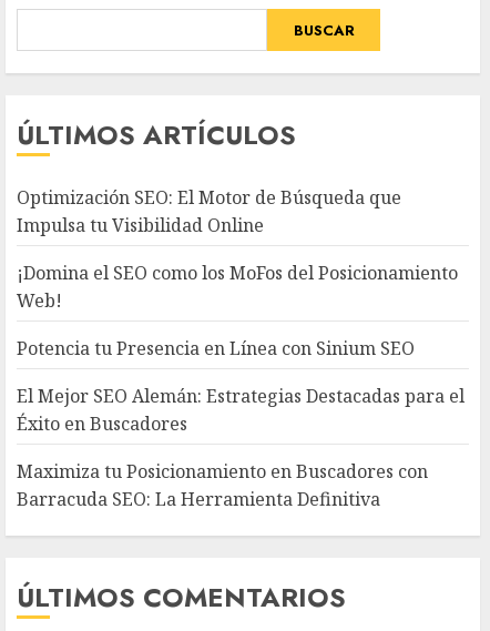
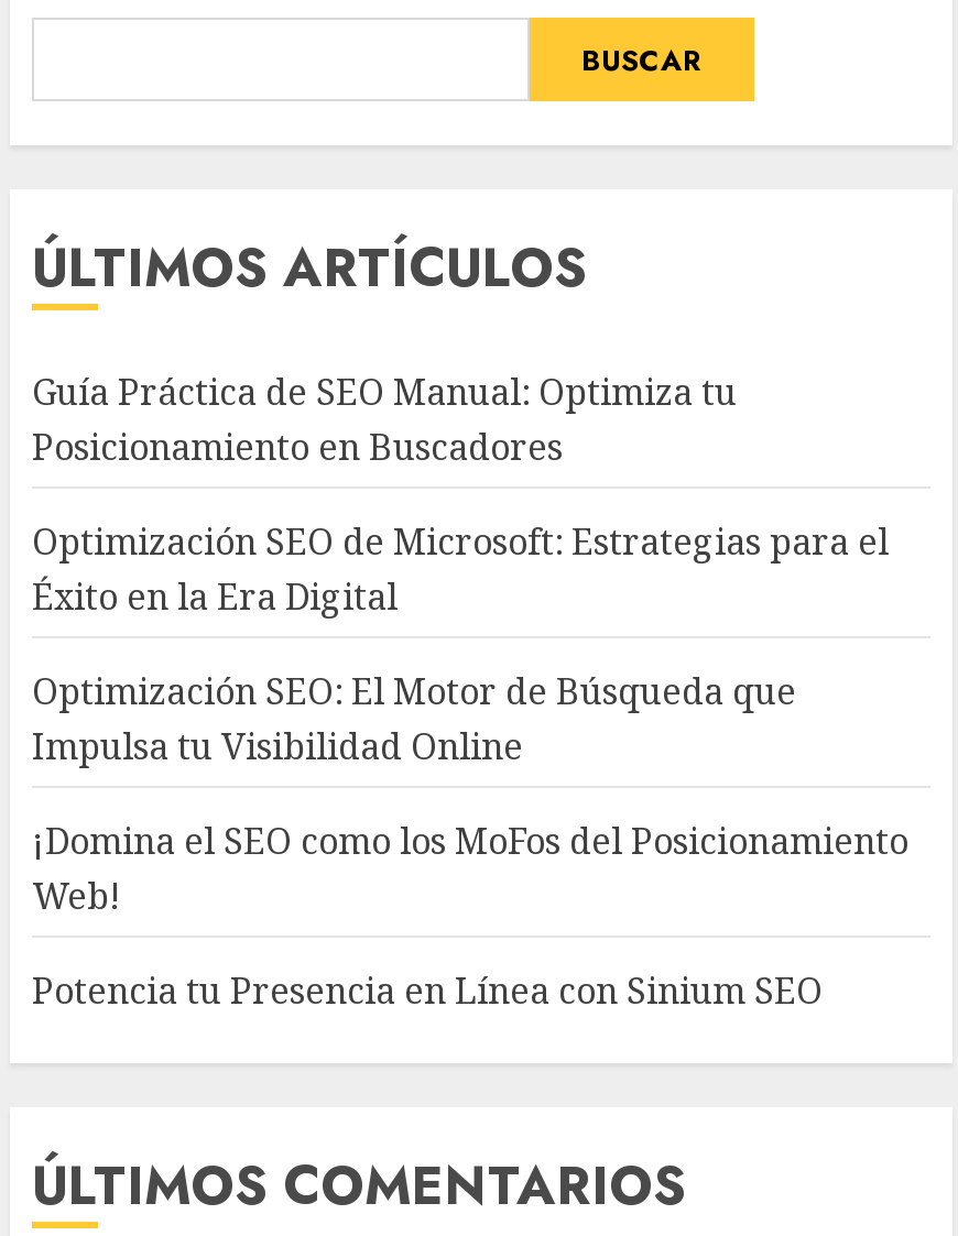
none -> [32,368,889,621] Guía Práctica de SEO Manual: Optimiza tu | Posicionamiento en Buscadores | Optimización SEO de Microsoft: Estrategias para el | Éxito en la Era Digital
moved [17,185,458,360] -> [32,667,908,1015]: Optimización SEO: El Motor de Búsqueda que | Impulsa tu Visibilidad Online | ¡Domina el SEO como los MoFos del Posicionamiento | Web! | Potencia tu Presencia en Línea con Sinium SEO
[17,384,465,511] El Mejor SEO Alemán: Estrategias Destacadas para el | Éxito en Buscadores | Maximiza tu Posicionamiento en Buscadores con | Barracuda SEO: La Herramienta Definitiva -> none

